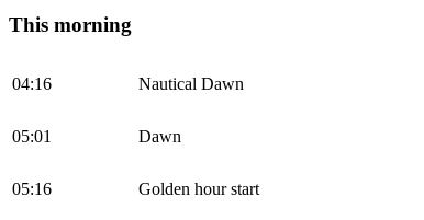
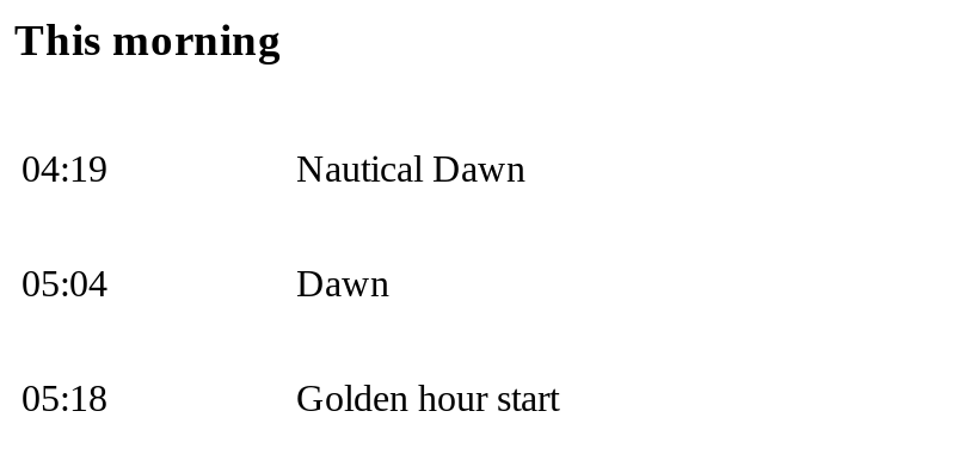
[12,75,52,93] 04:16 -> [21,149,107,189] 04:19
[12,127,52,146] 05:01 -> [21,263,107,304] 05:04
[12,180,52,198] 05:16 -> [21,378,107,419] 05:18

